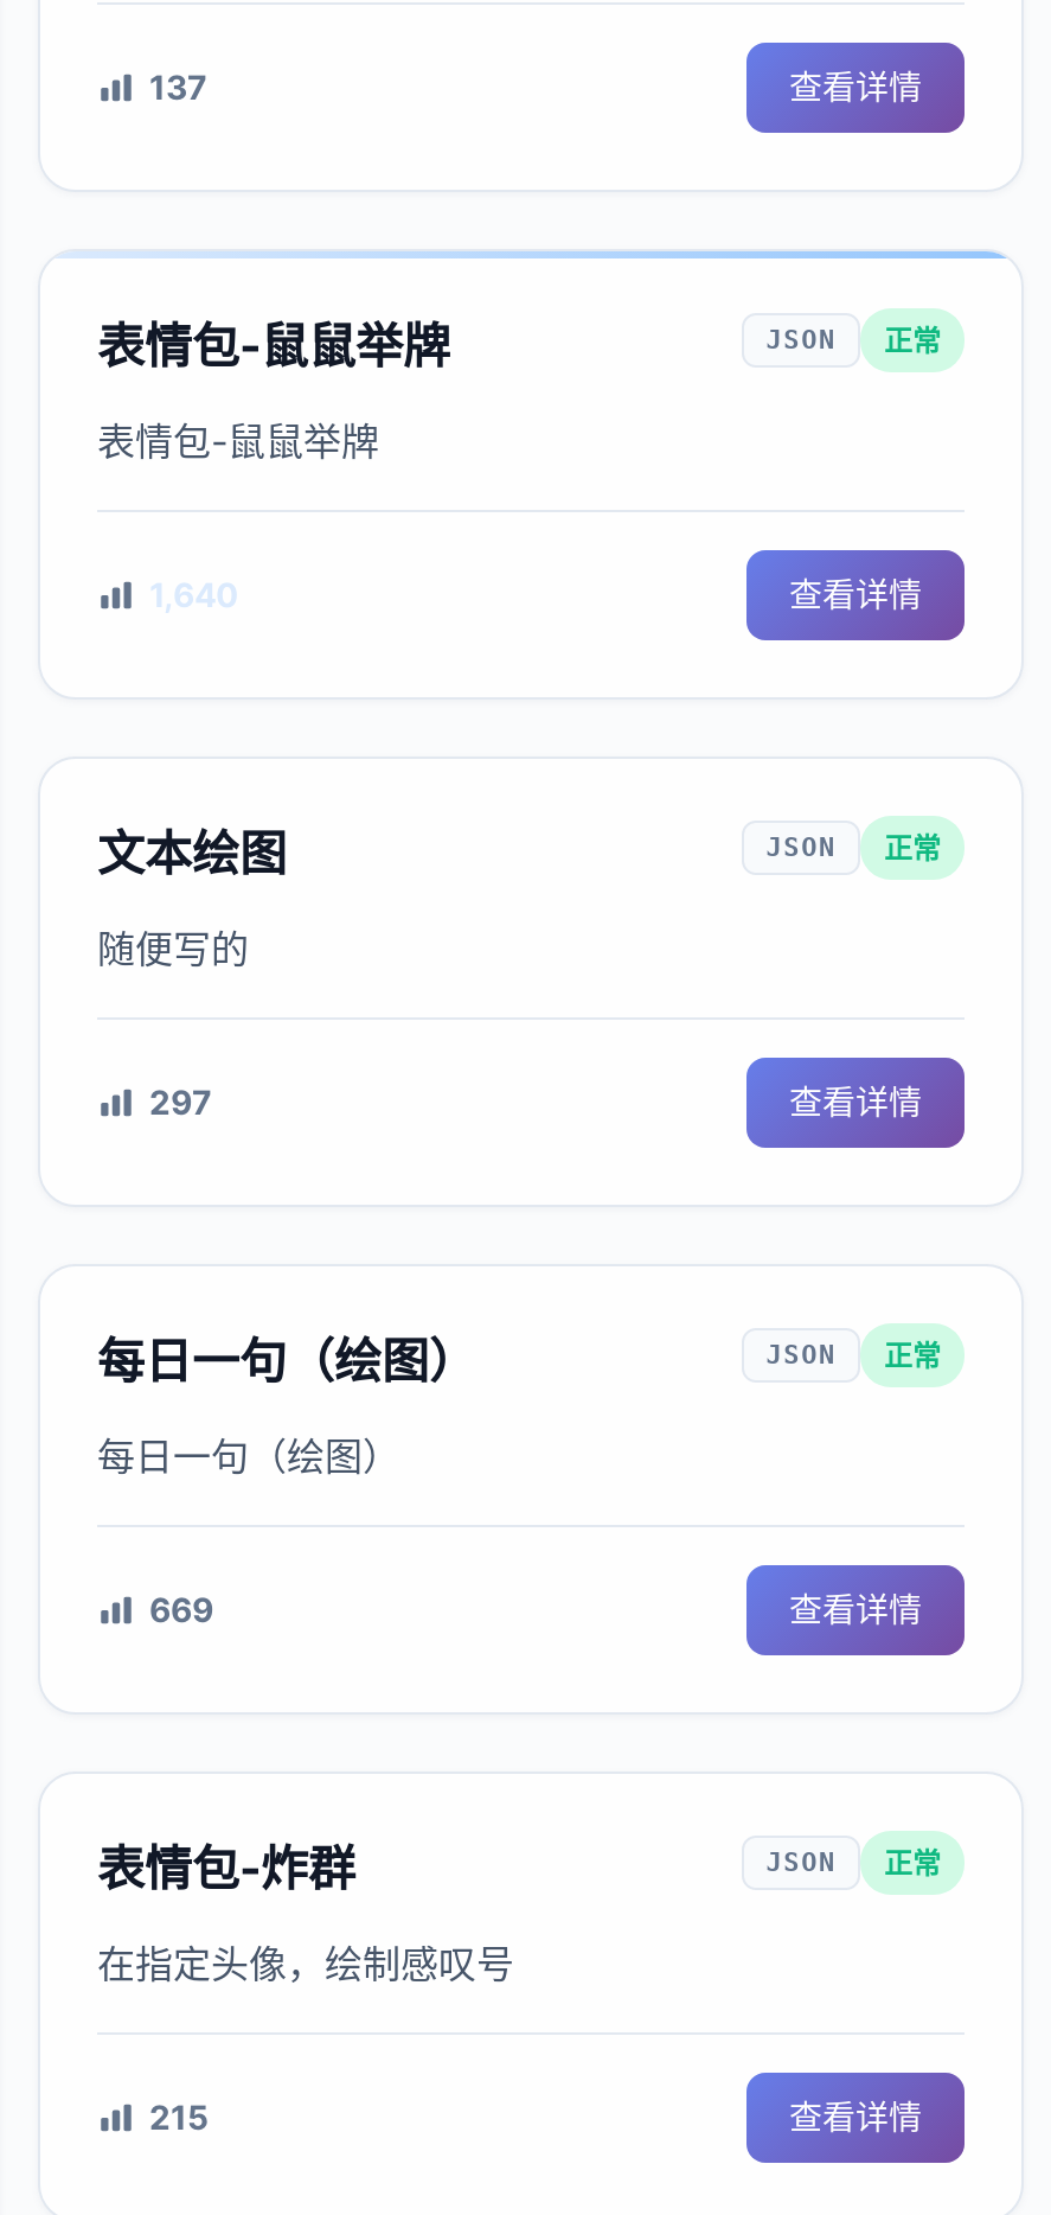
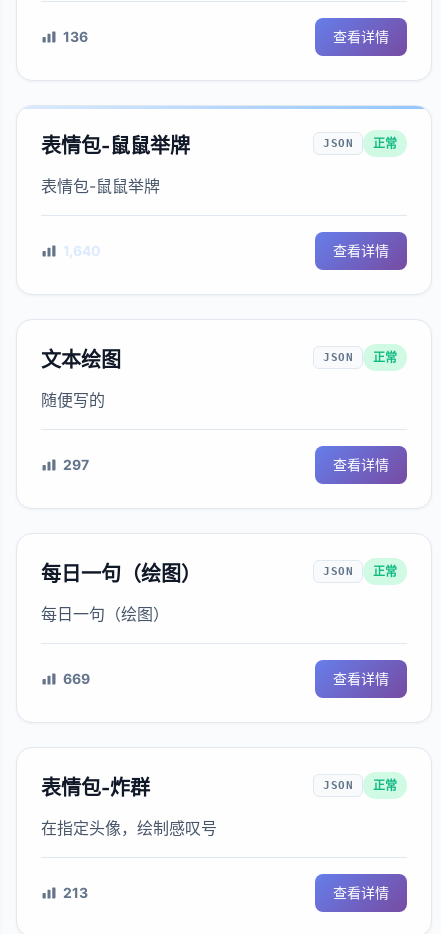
[149,66,206,107] 137 -> [63,28,88,45] 136
[149,2096,209,2137] 215 -> [63,884,88,901] 213

